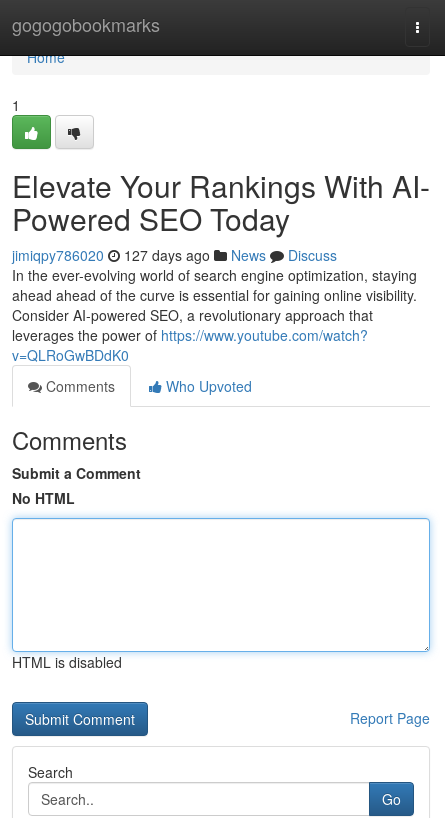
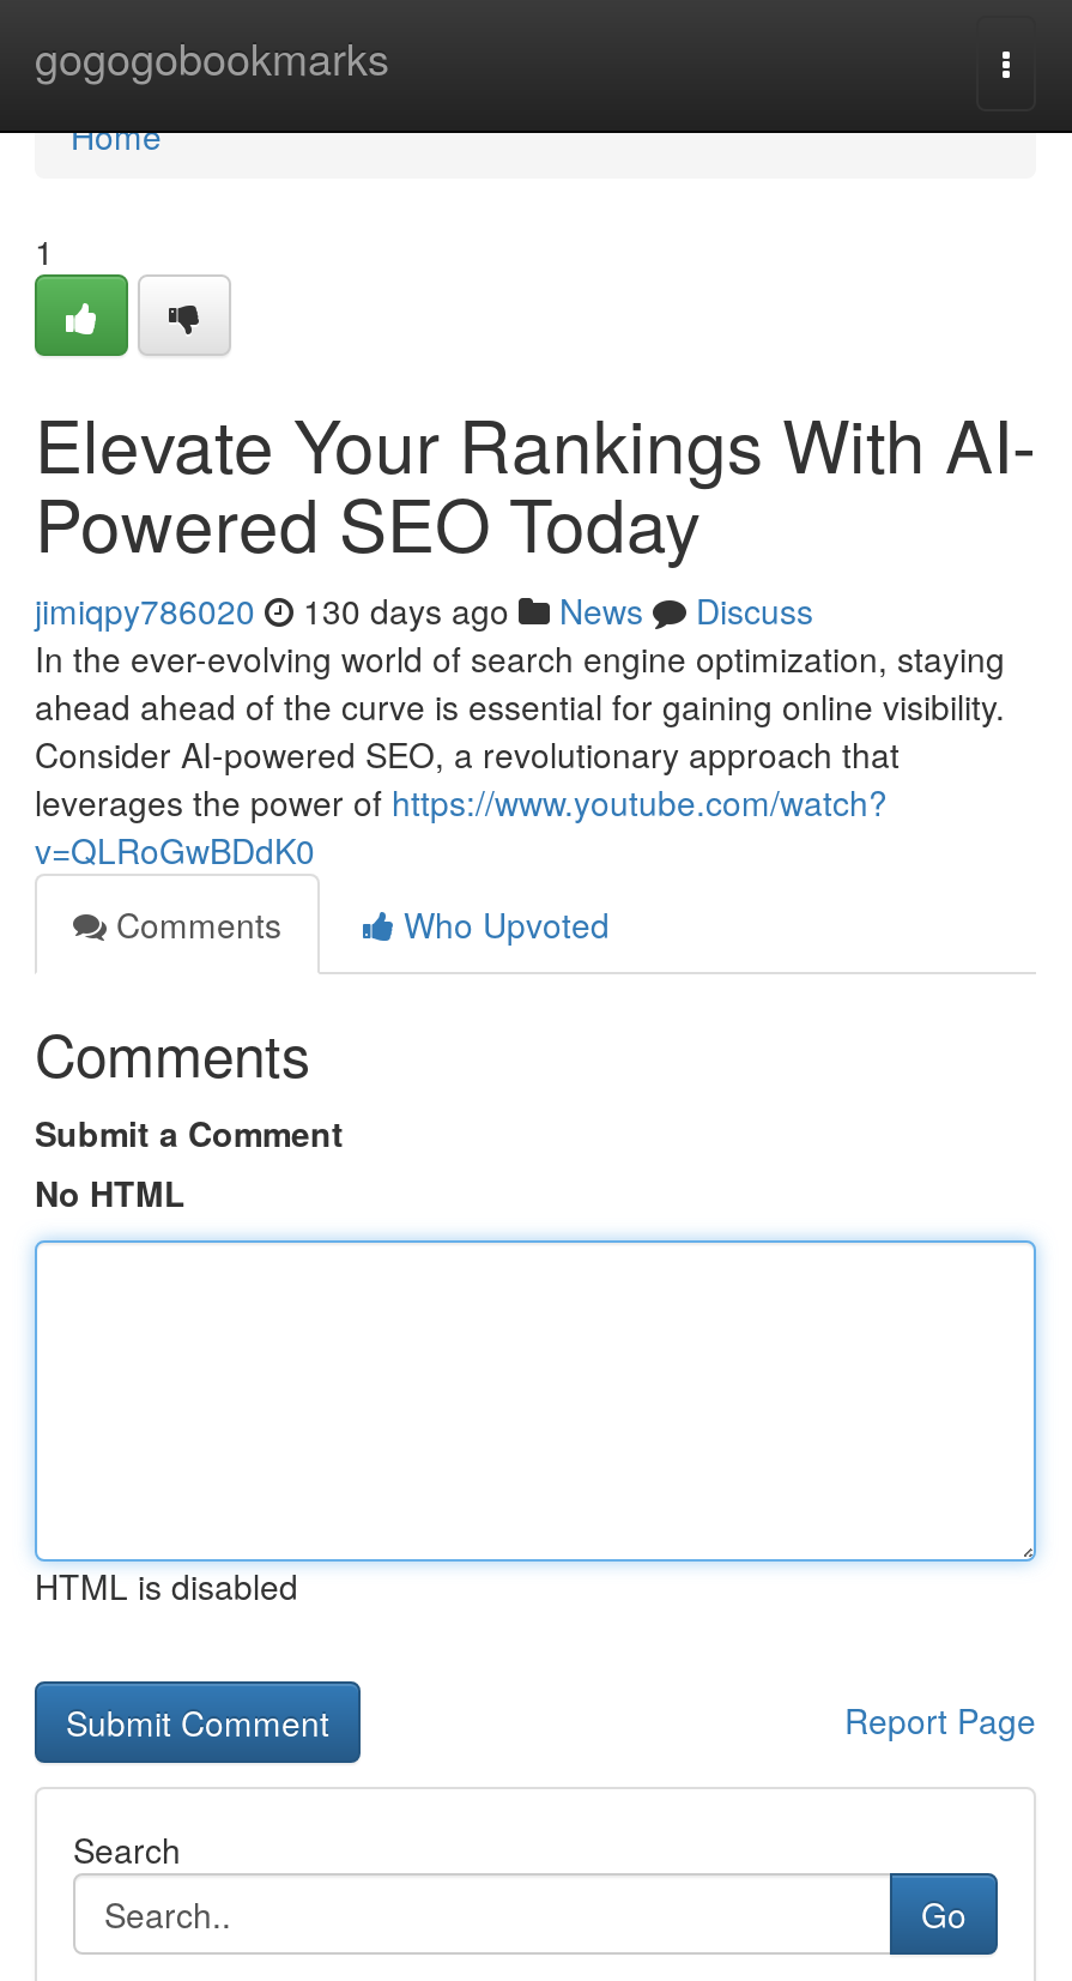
[12,245,337,265] jimiqpy786020 127 days ago News Discuss -> [35,586,813,634] jimiqpy786020 130 days ago News Discuss

